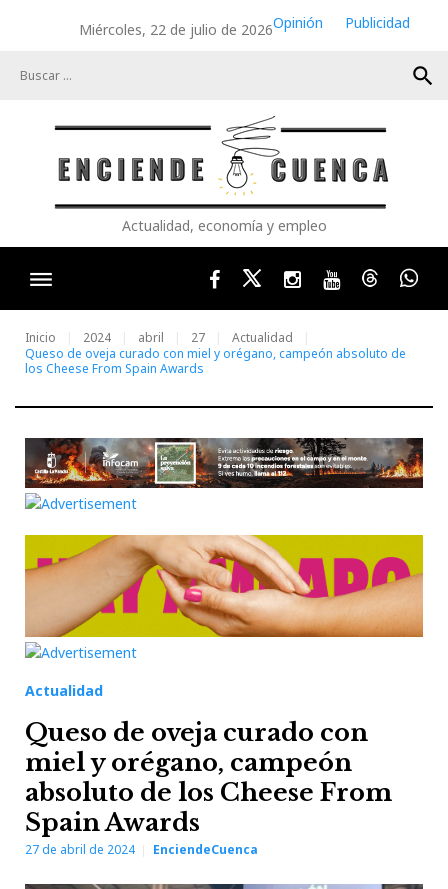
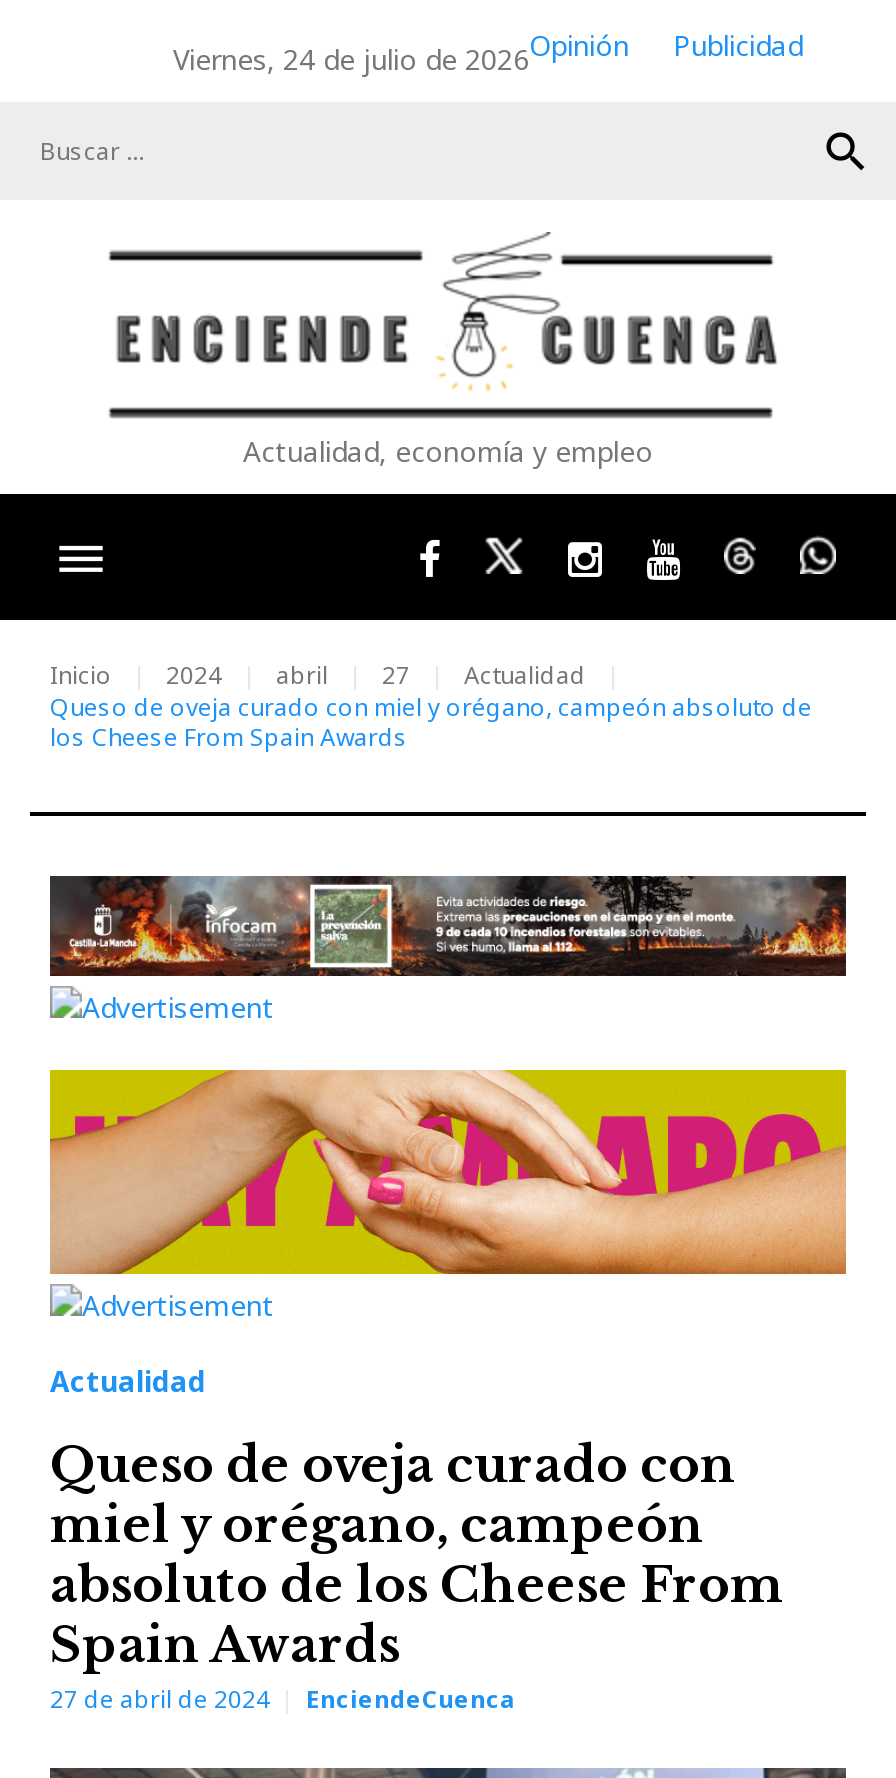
[78,13,322,39] Miércoles, 22 de julio de 2026Opinión -> [173,26,629,78] Viernes, 24 de julio de 2026Opinión

